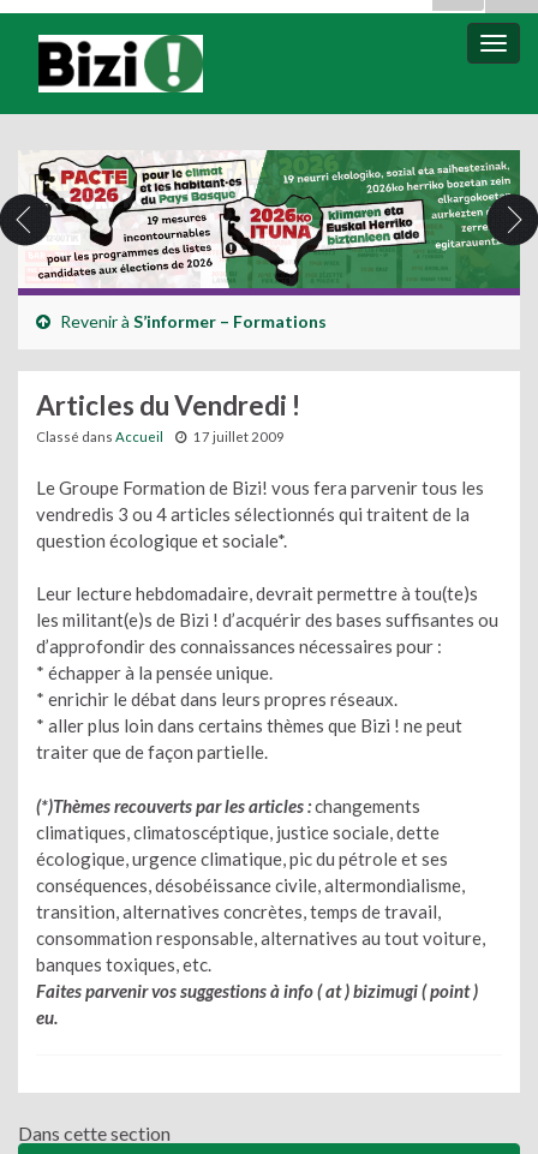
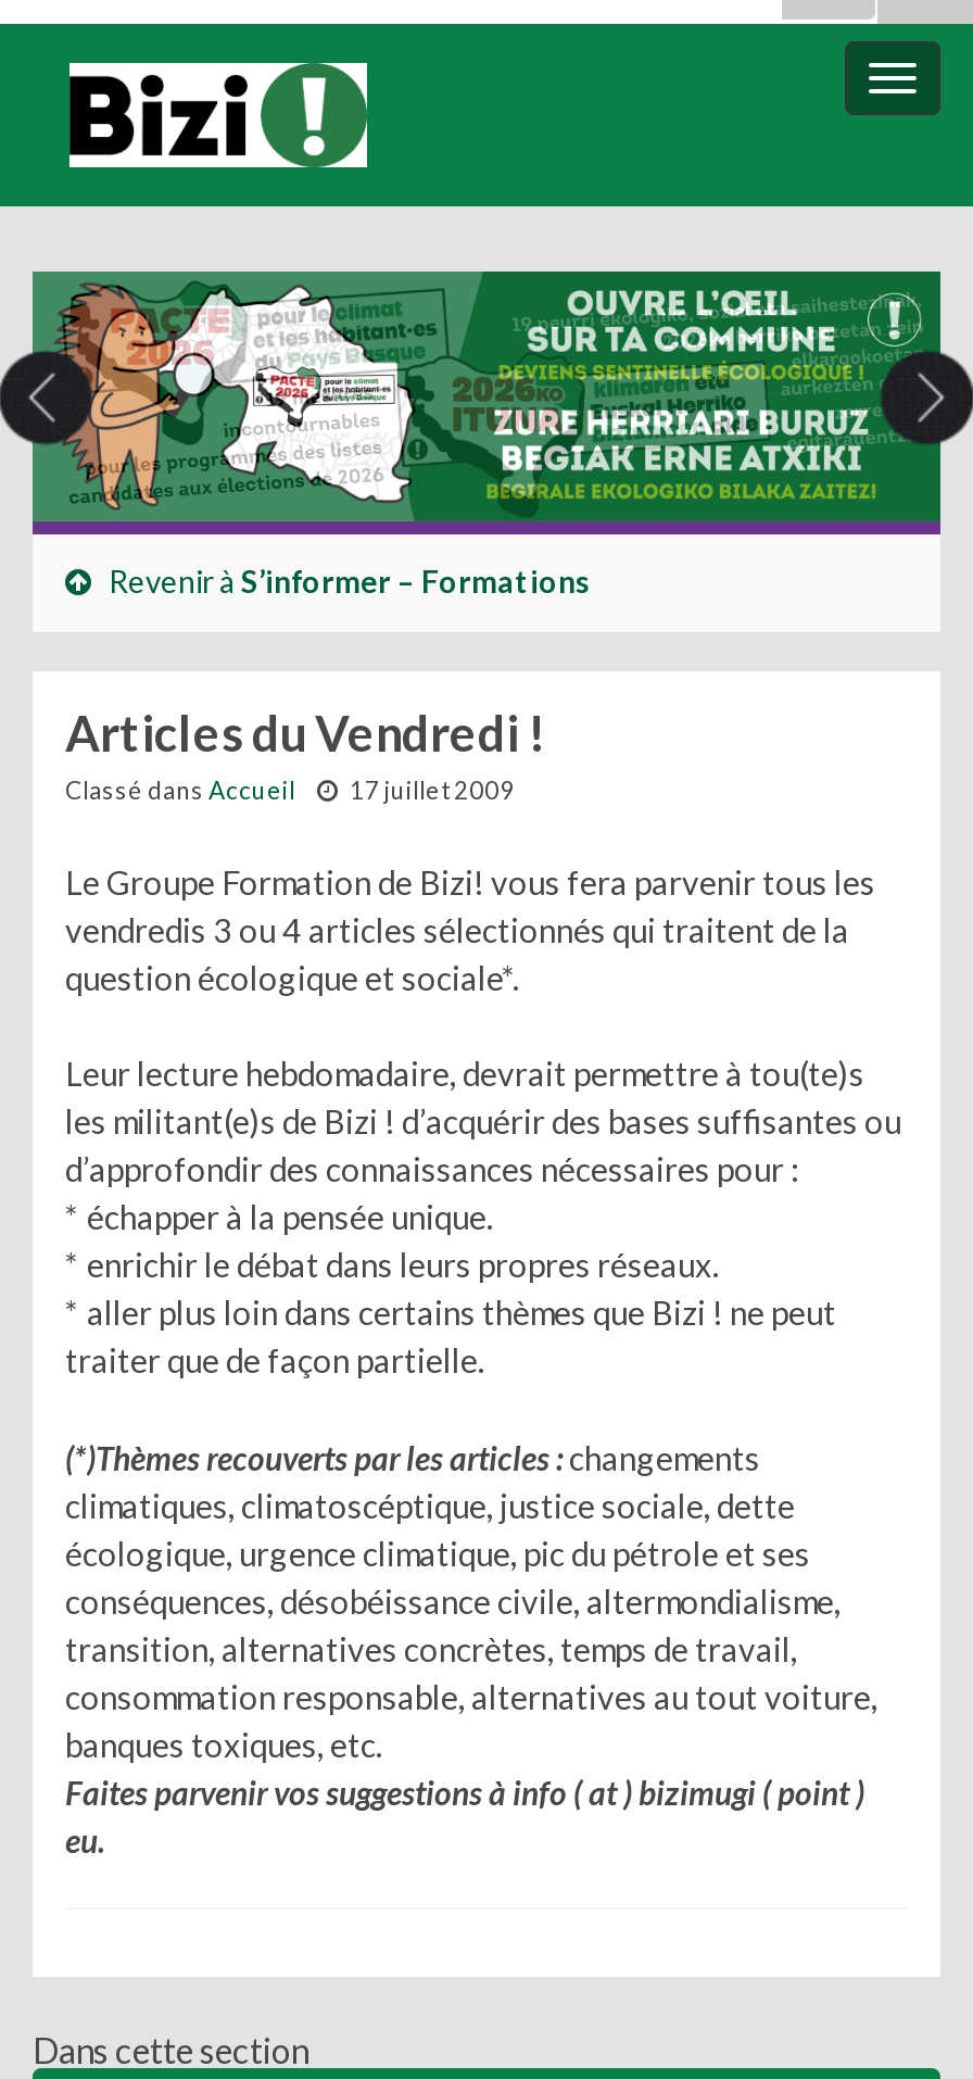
[18,150,519,289] [image] -> [30,269,936,521] [image]

